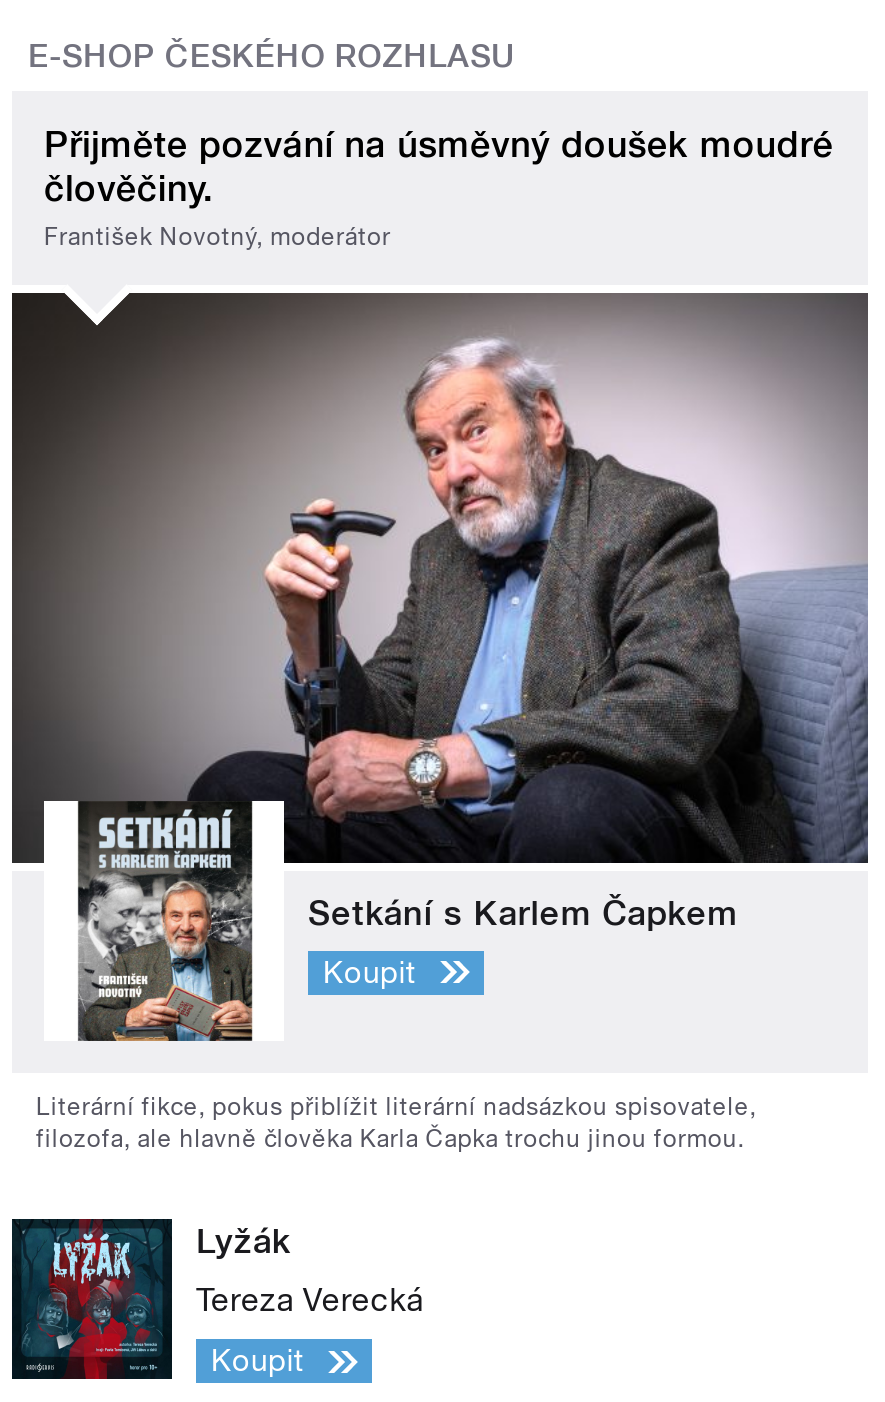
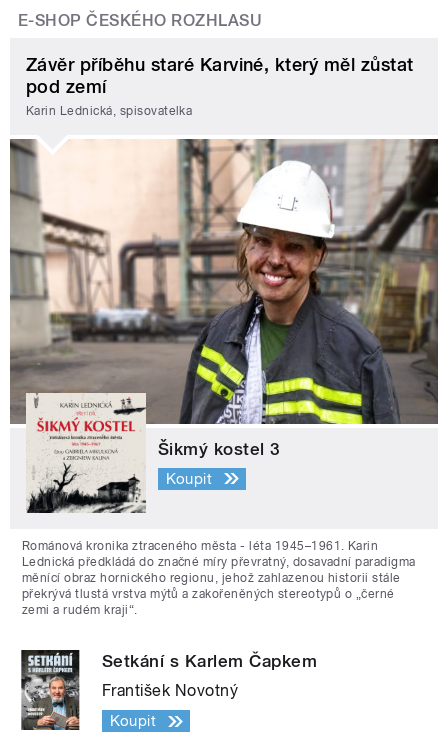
none -> [158,439,281,459] Šikmý kostel 3
[44,124,833,251] Přijměte pozvání na úsměvný doušek moudré | člověčiny. | František Novotný, moderátor -> [26,54,414,118] Závěr příběhu staré Karviné, který měl zůstat | pod zemí | Karin Lednická, spisovatelka
[10,291,870,983] [image] -> [9,138,439,514] [image]
moved [308,894,738,934] -> [102,651,317,671]: Setkání s Karlem Čapkem
[36,1094,756,1154] Literární fikce, pokus přiblížit literární nadsázkou spisovatele, | filozofa, ale hlavně člověka Karla Čapka trochu jinou formou. -> [22,539,416,617] Románová kronika ztraceného města - léta 1945–1961. Karin | Lednická předkládá do značné míry převratný, dosavadní paradigma | měnící obraz hornického regionu, jehož zahlazenou historii stále | překrývá tlustá vrstva mýtů a zakořeněných stereotypů o „černé | zemi a rudém kraji“.
[196,1222,291,1262] Lyžák -> none
[10,1265,423,1381] [image] | Tereza Verecká -> [10,650,238,731] [image] | František Novotný

